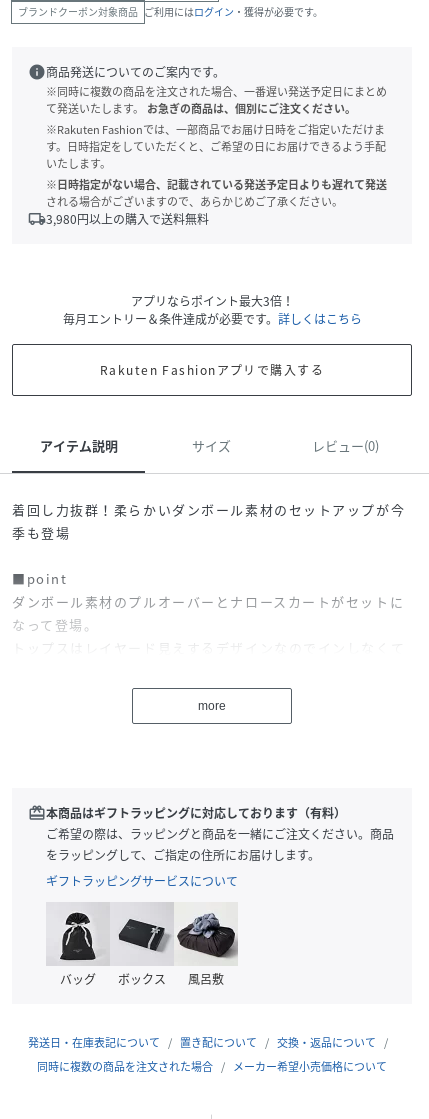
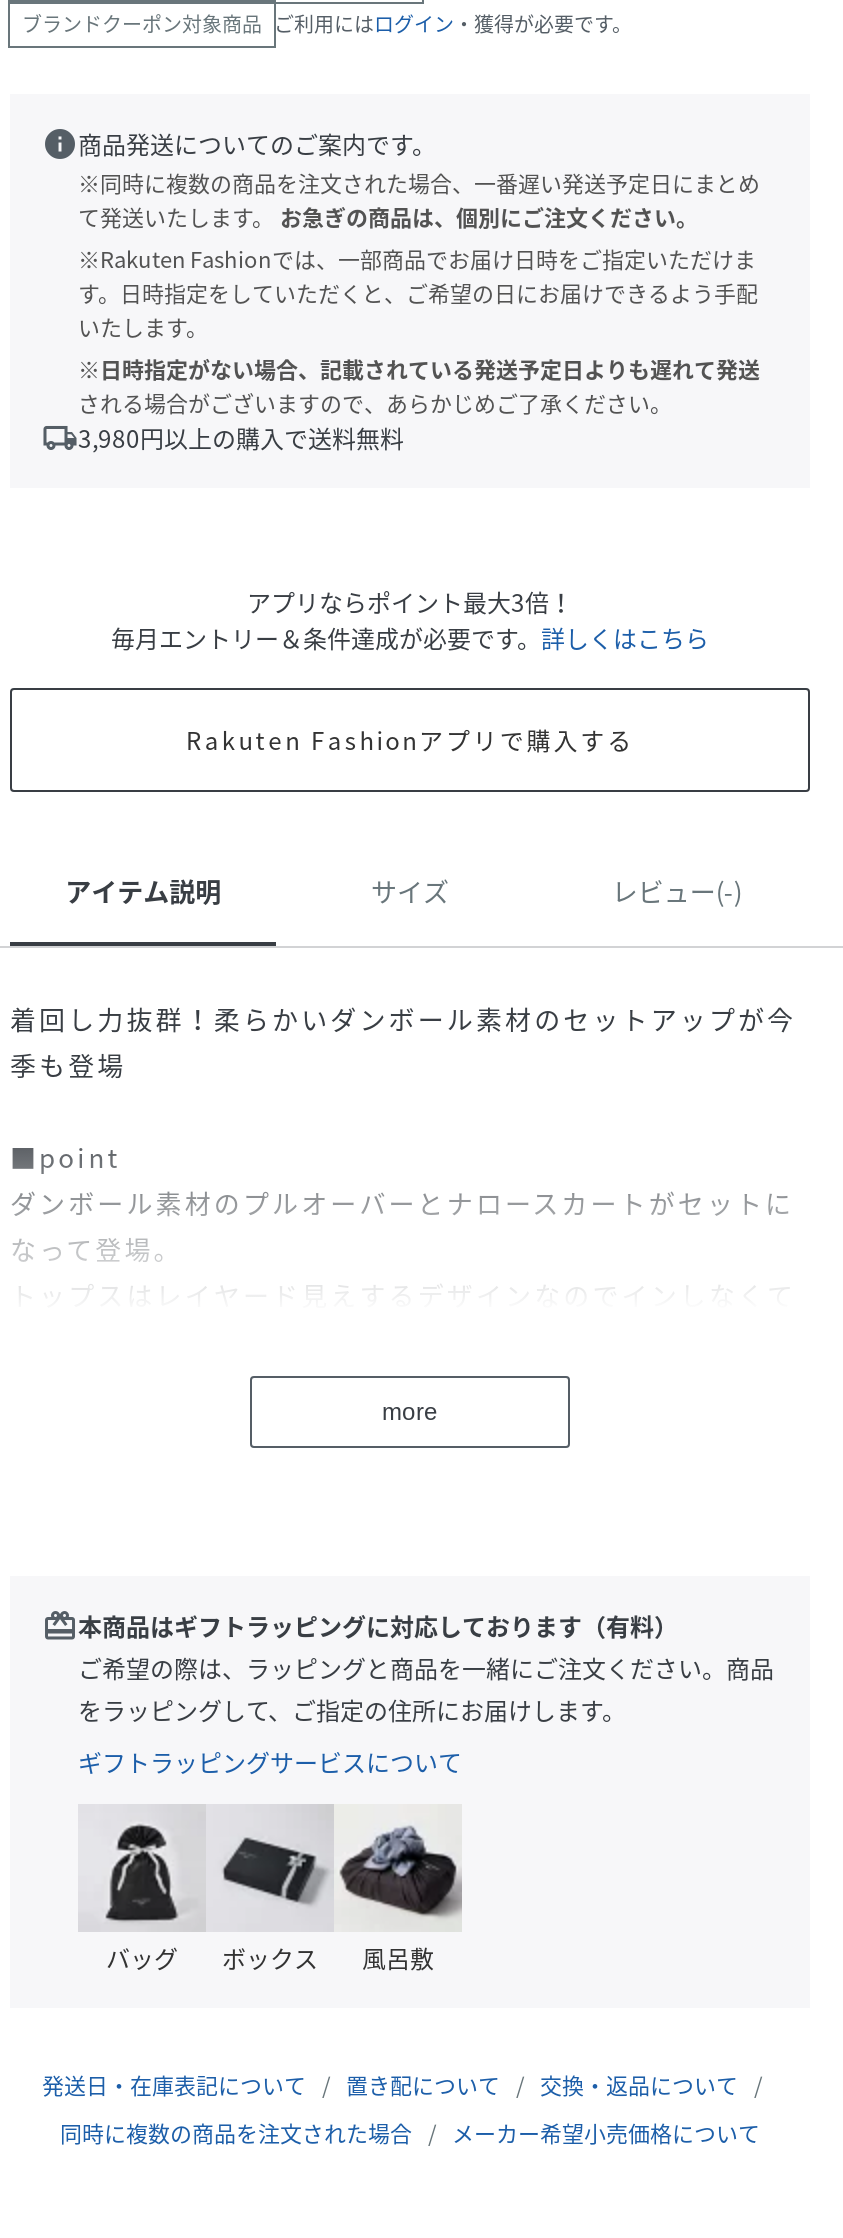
[312,436,379,455] レビュー(0) -> [612,872,742,910] レビュー(-)

